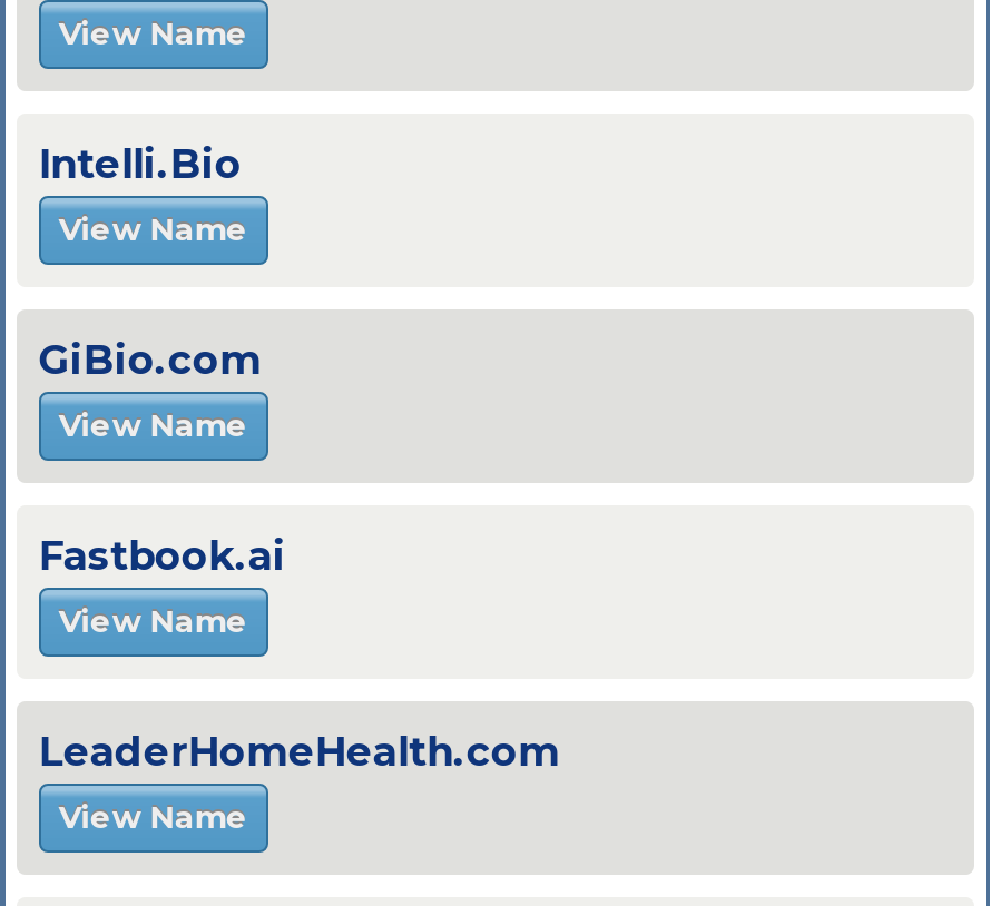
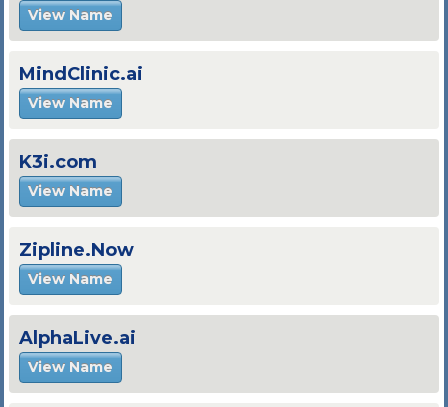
[39,140,241,189] Intelli.Bio -> [19,63,143,85] MindClinic.ai
[39,336,261,385] GiBio.com -> [19,151,97,173] K3i.com
[39,532,286,581] Fastbook.ai -> [19,239,134,261] Zipline.Now
[39,728,560,777] LeaderHomeHealth.com -> [19,327,136,349] AlphaLive.ai

